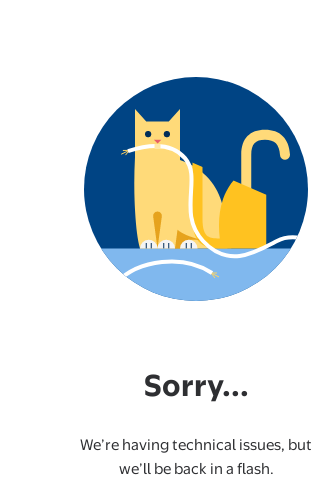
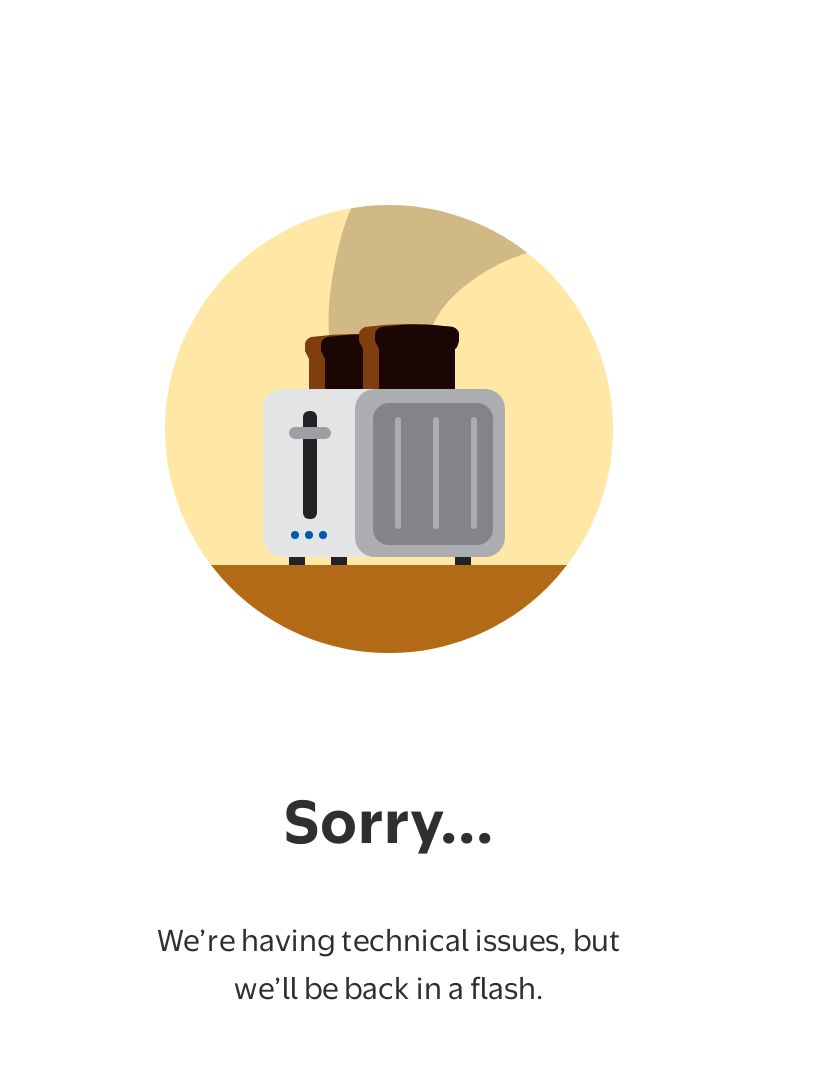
[83,76,309,302] [image] -> [165,203,613,655] [image]

